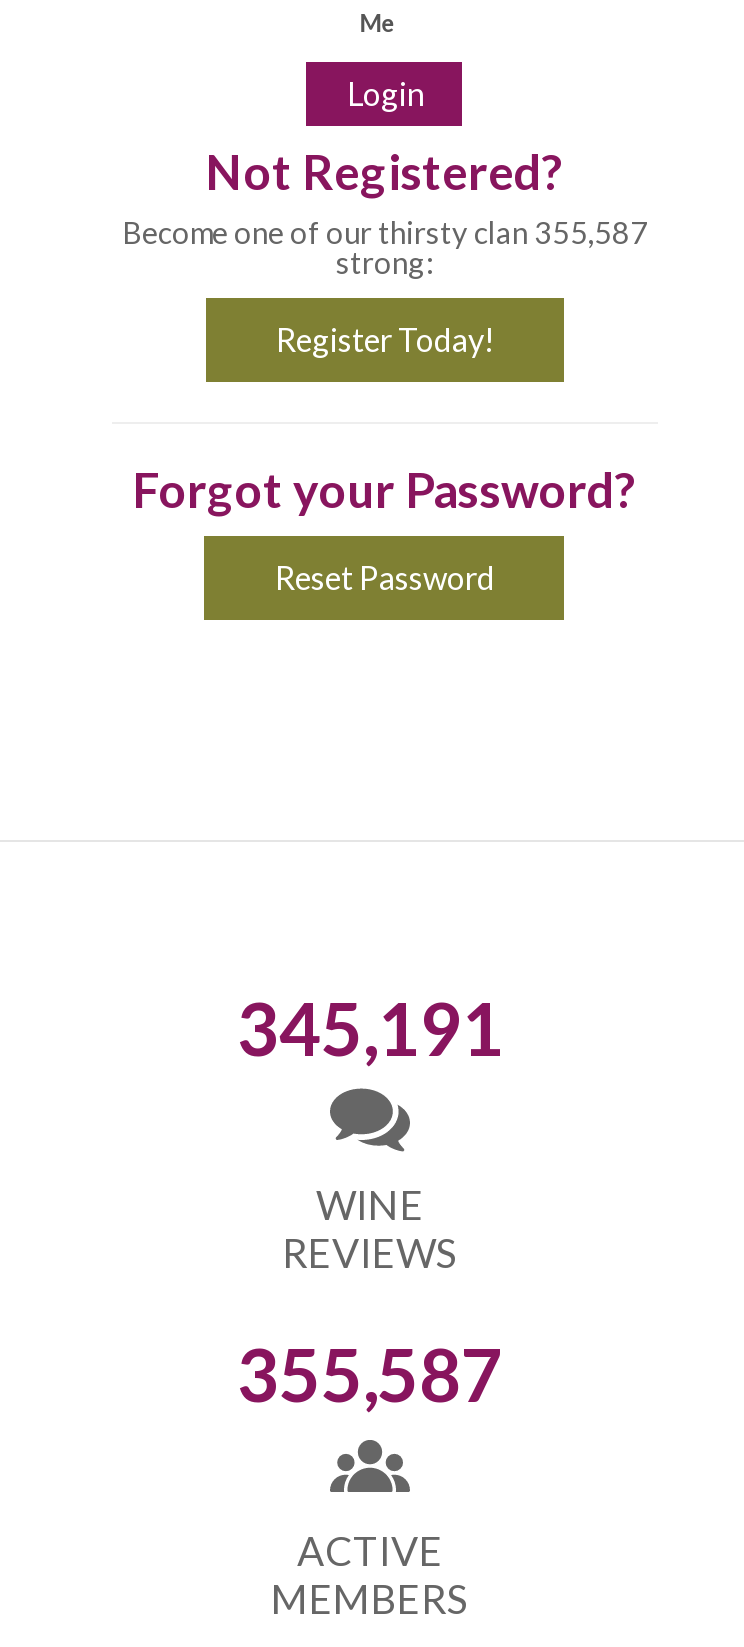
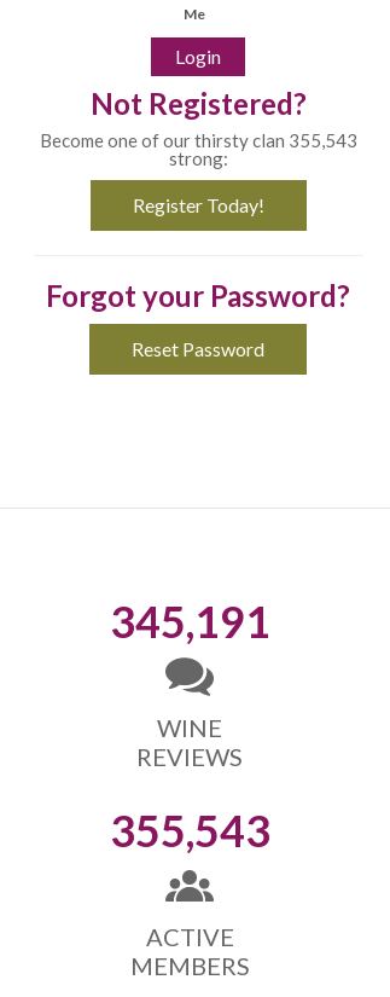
[122,214,648,250] Become one of our thirsty clan 355,587 -> [40,129,357,151] Become one of our thirsty clan 355,543
[237,1330,503,1418] 355,587 -> [109,804,270,857] 355,543

